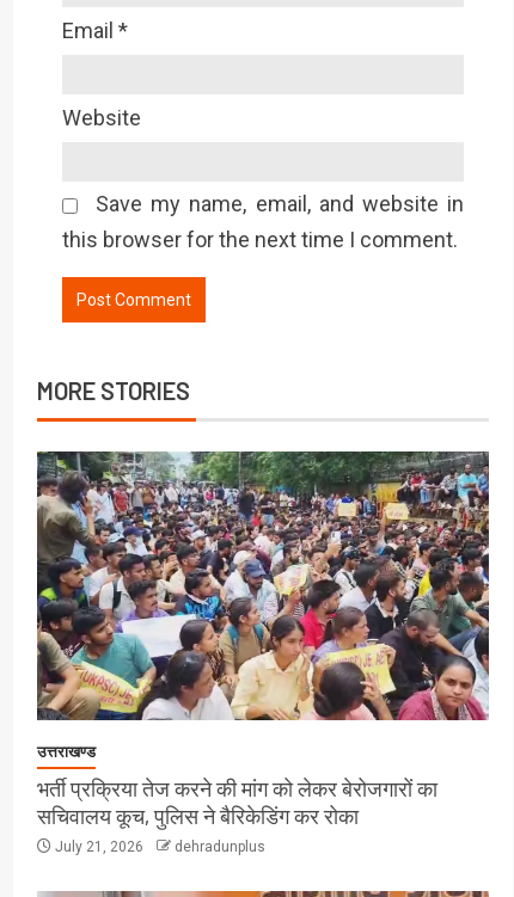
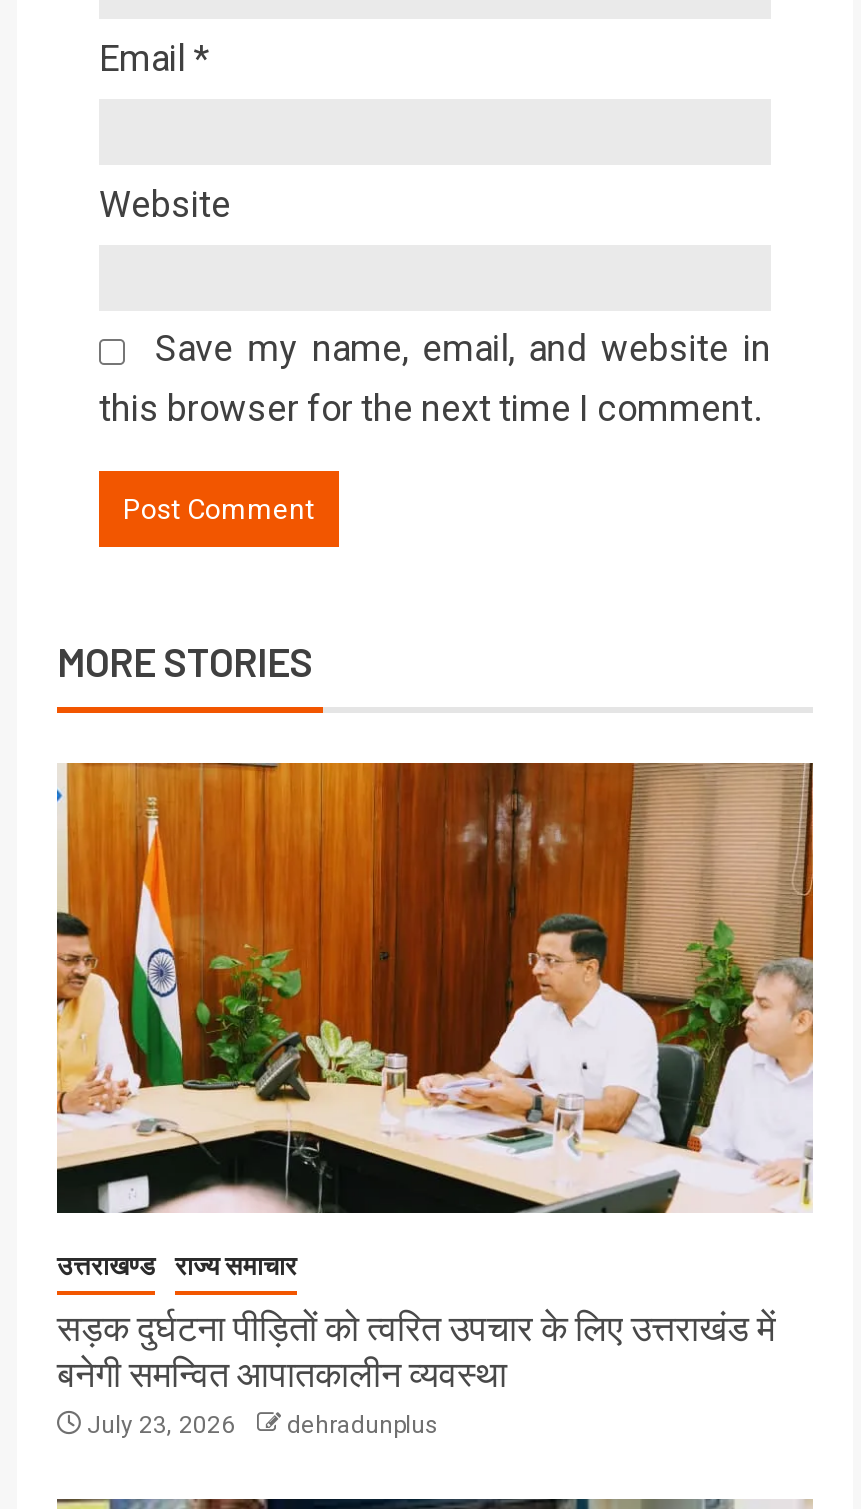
[36,450,490,721] [image] -> [55,761,815,1215] [image]
[37,776,437,856] भर्ती प्रक्रिया तेज करने की मांग को लेकर बेरोजगारों का | सचिवालय कूच, पुलिस ने बैरिकेडिंग कर रोका | July 21, 2026 -> [57,1252,775,1440] राज्य समाचार | सड़क दुर्घटना पीड़ितों को त्वरित उपचार के लिए उत्तराखंड में | बनेगी समन्वित आपातकालीन व्यवस्था | July 23, 2026

